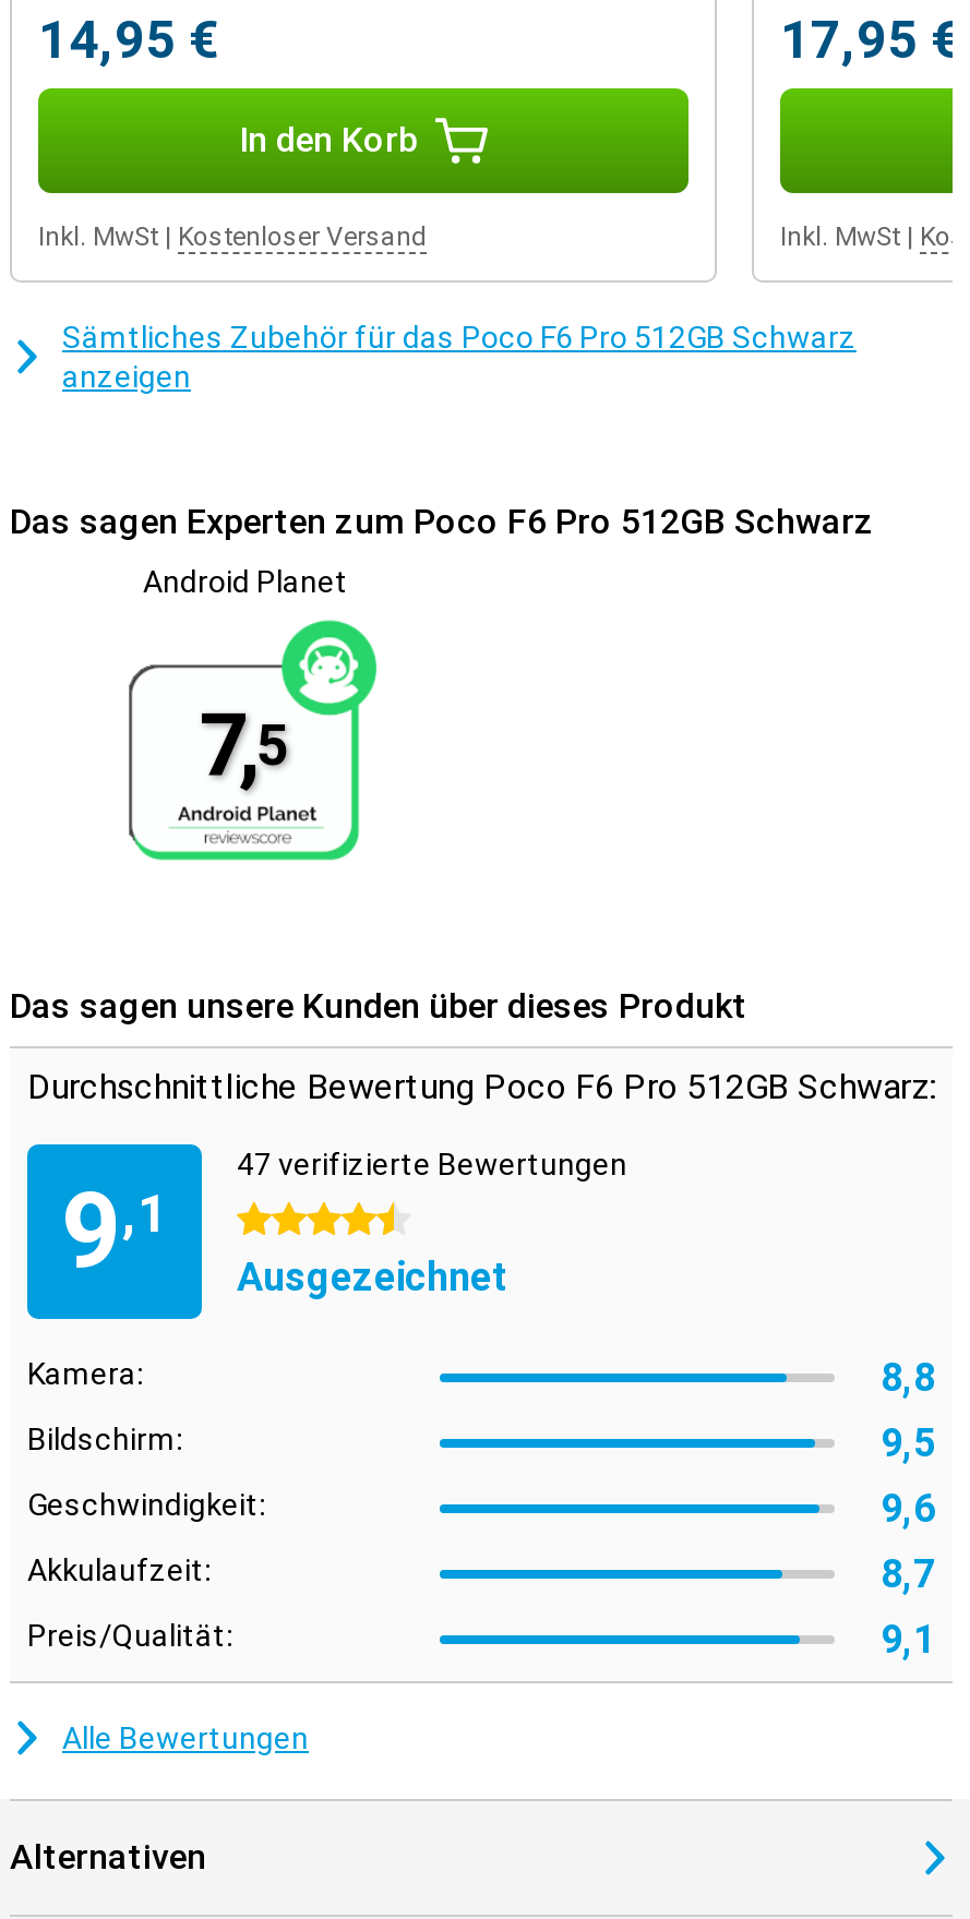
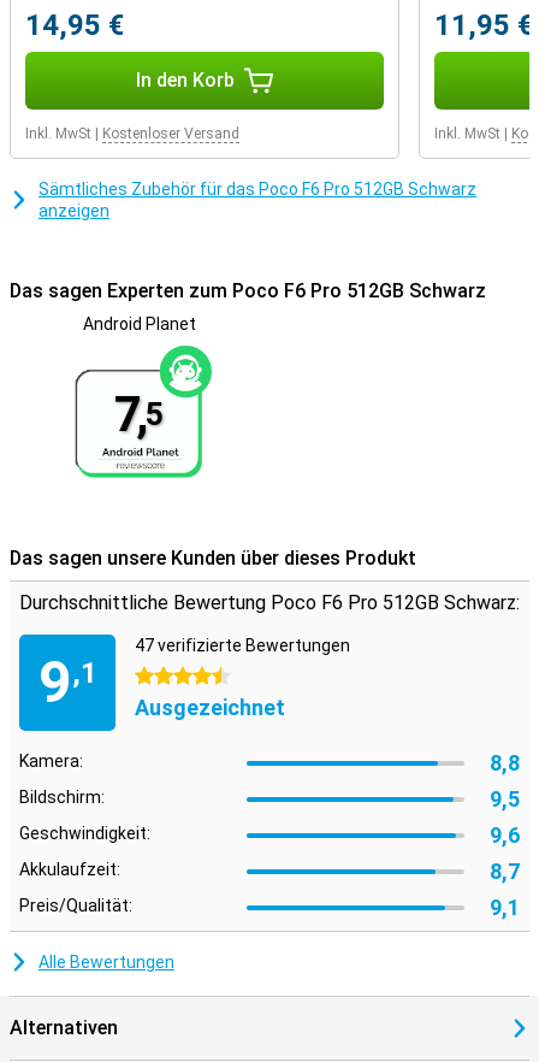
[780,10,959,71] 17,95 € -> [434,8,533,42] 11,95 €

